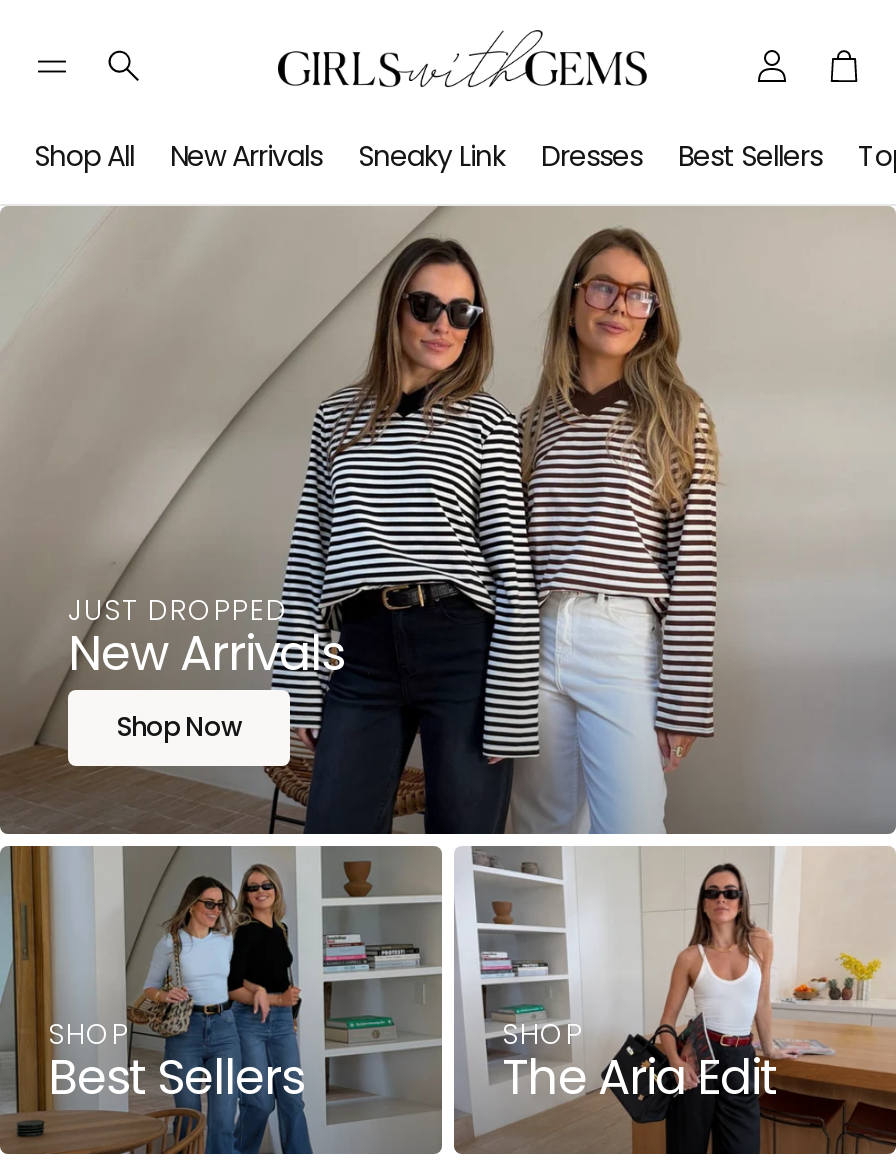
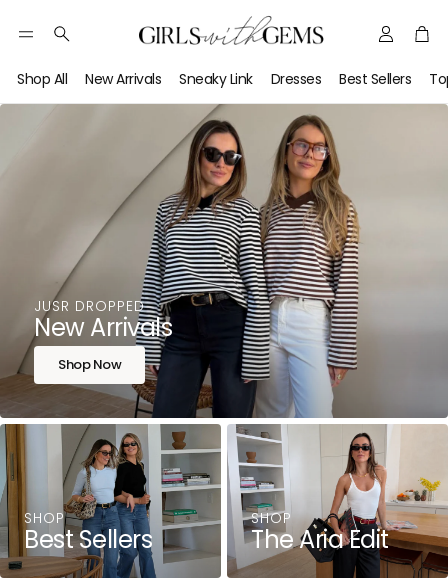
[68,589,288,629] JUST DROPPED -> [34,296,145,316] JUSR DROPPED

